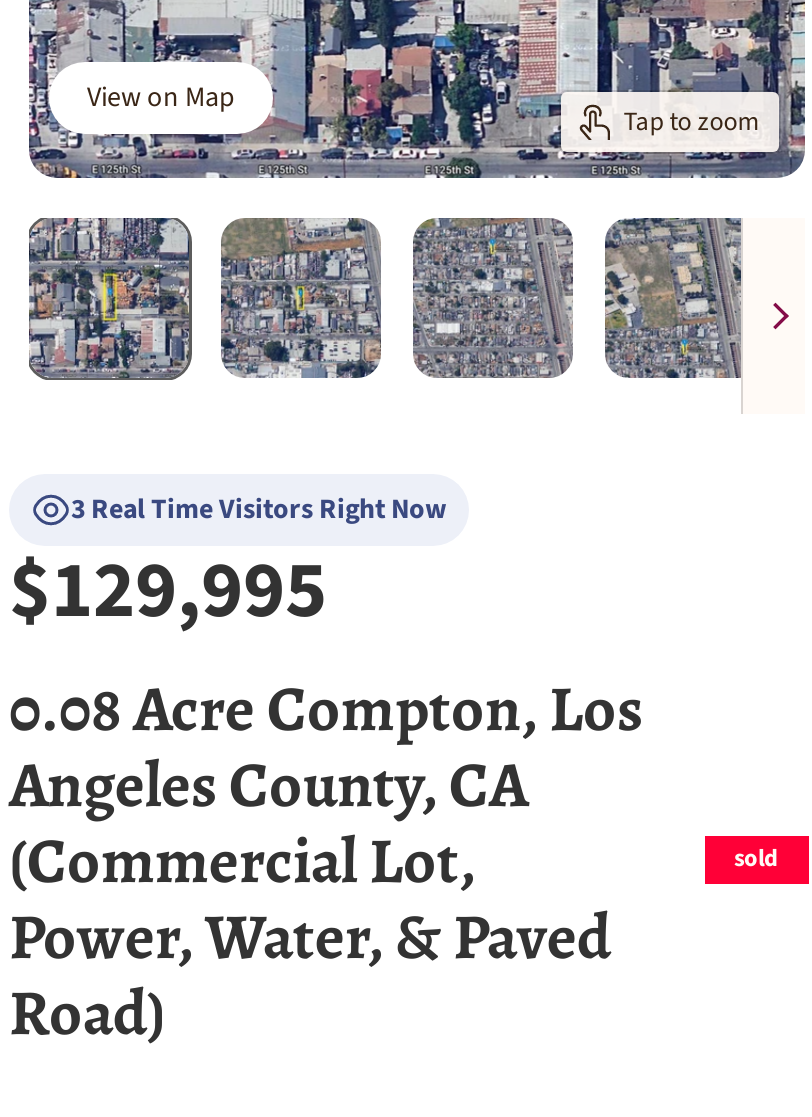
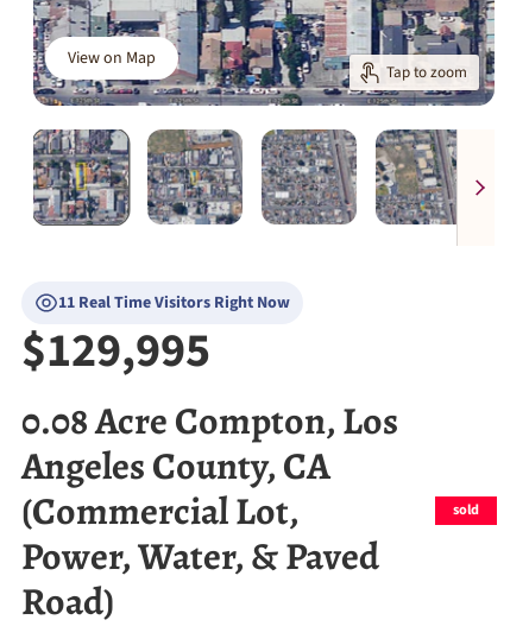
[71,489,447,529] 3 Real Time Visitors Right Now -> [58,291,290,314] 11 Real Time Visitors Right Now

